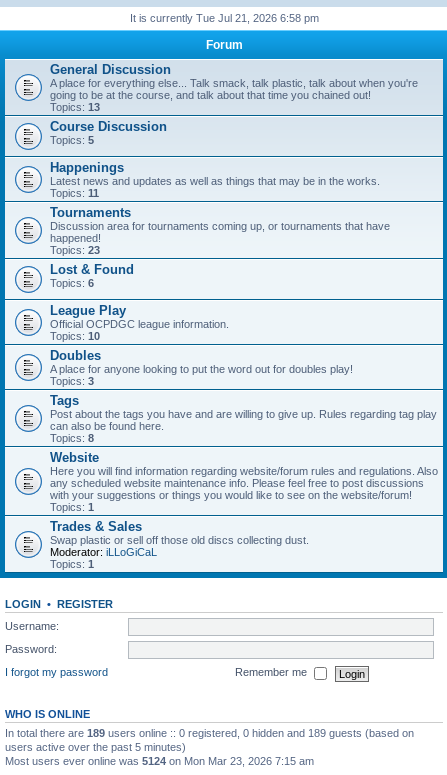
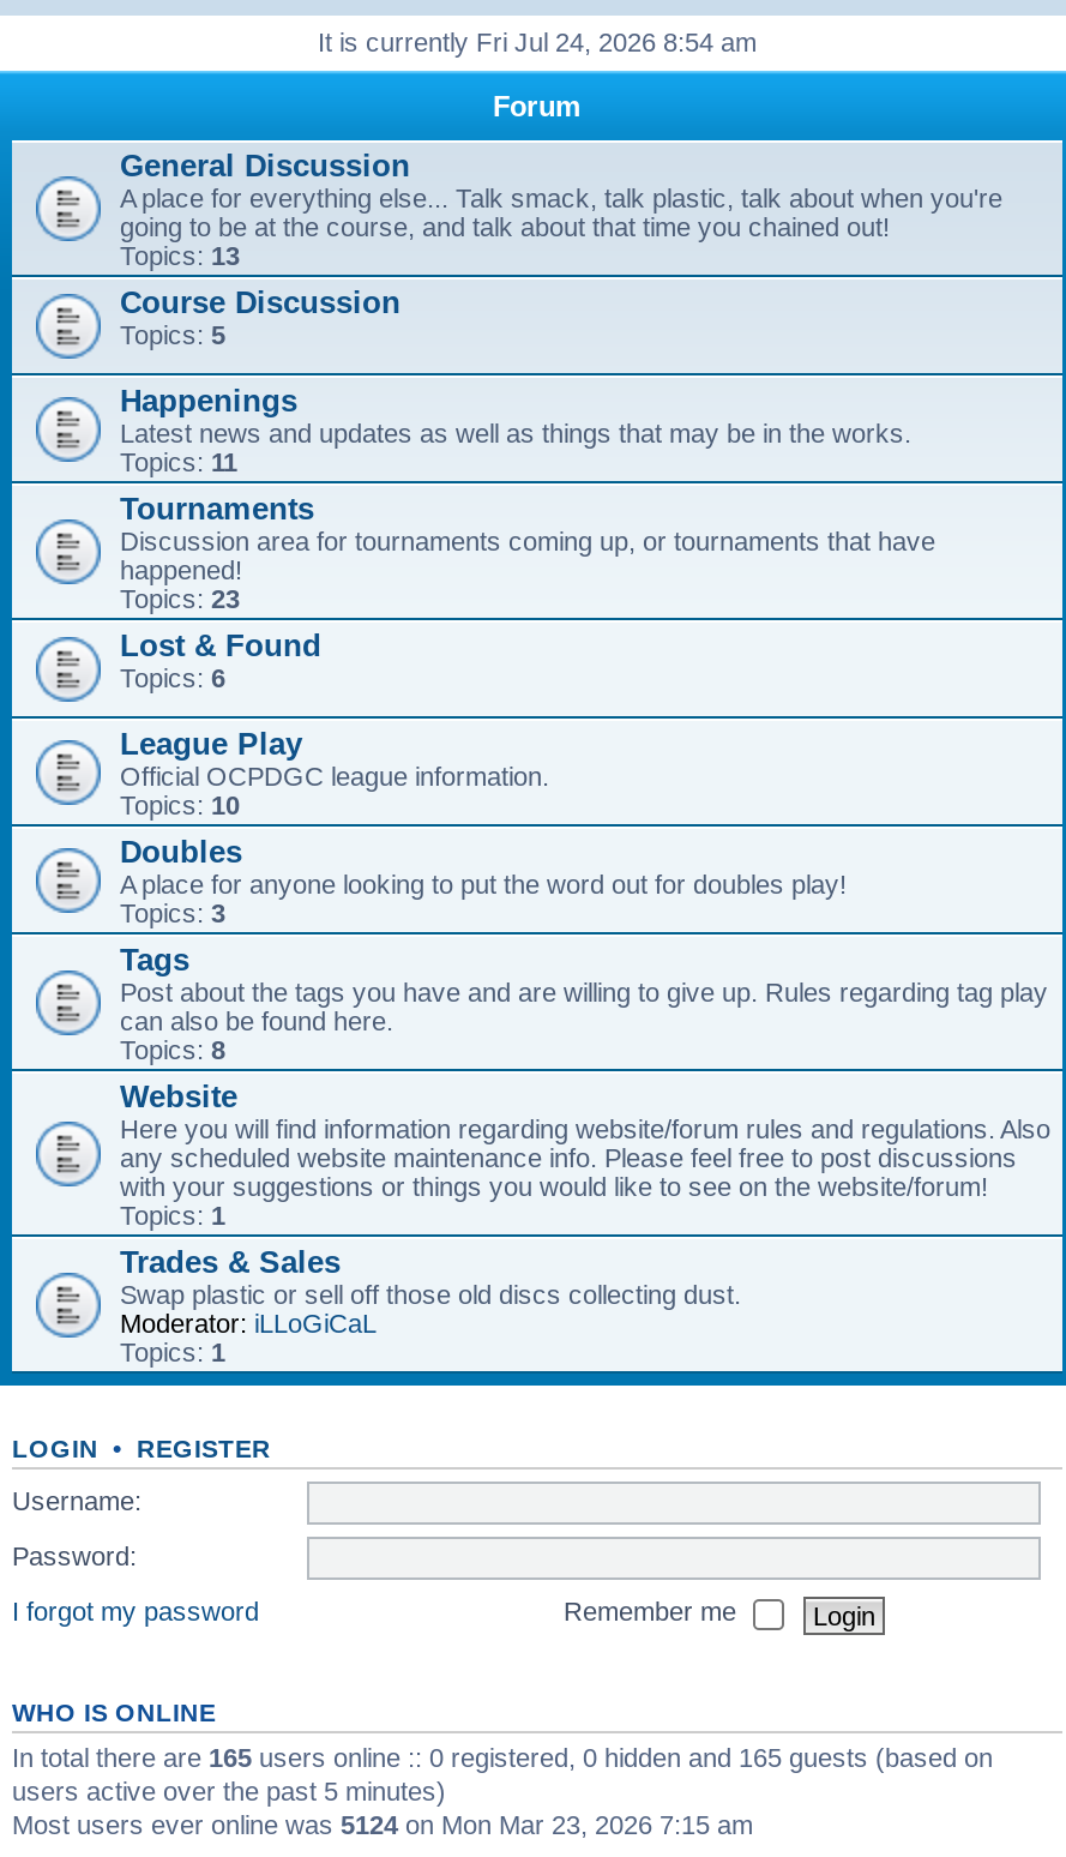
[129,12,318,24] It is currently Tue Jul 21, 2026 6:58 pm -> [318,28,757,56] It is currently Fri Jul 24, 2026 8:54 am
[5,727,414,739] In total there are 189 users online :: 0 registered, 0 hidden and 189 guests (based on -> [12,1743,993,1772] In total there are 165 users online :: 0 registered, 0 hidden and 165 guests (based on

